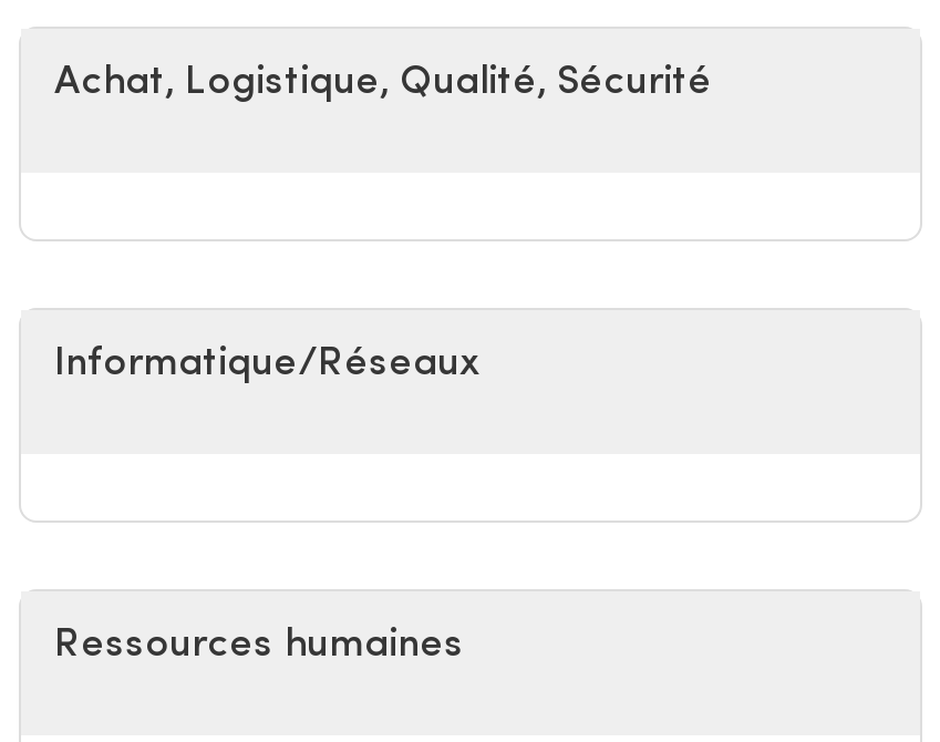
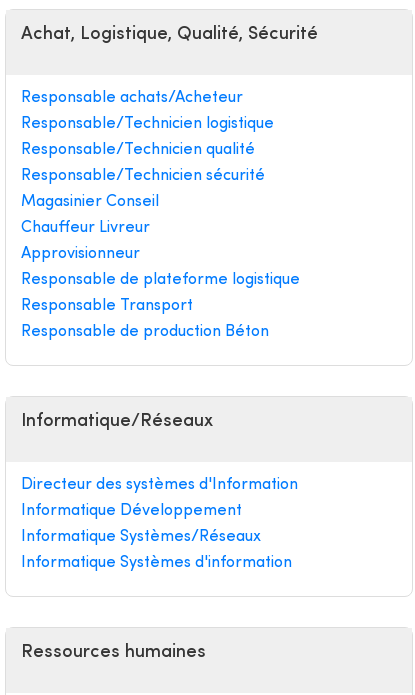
none -> [21,90,300,340] Responsable achats/Acheteur | Responsable/Technicien logistique | Responsable/Technicien qualité | Responsable/Technicien sécurité | Magasinier Conseil | Chauffeur Livreur | Approvisionneur | Responsable de plateforme logistique | Responsable Transport | Responsable de production Béton
none -> [21,477,298,571] Directeur des systèmes d'Information | Informatique Développement | Informatique Systèmes/Réseaux | Informatique Systèmes d'information

